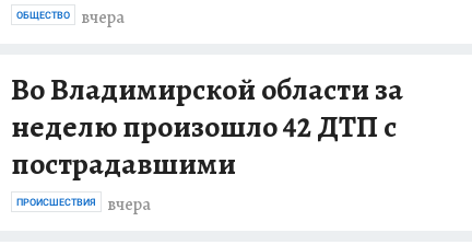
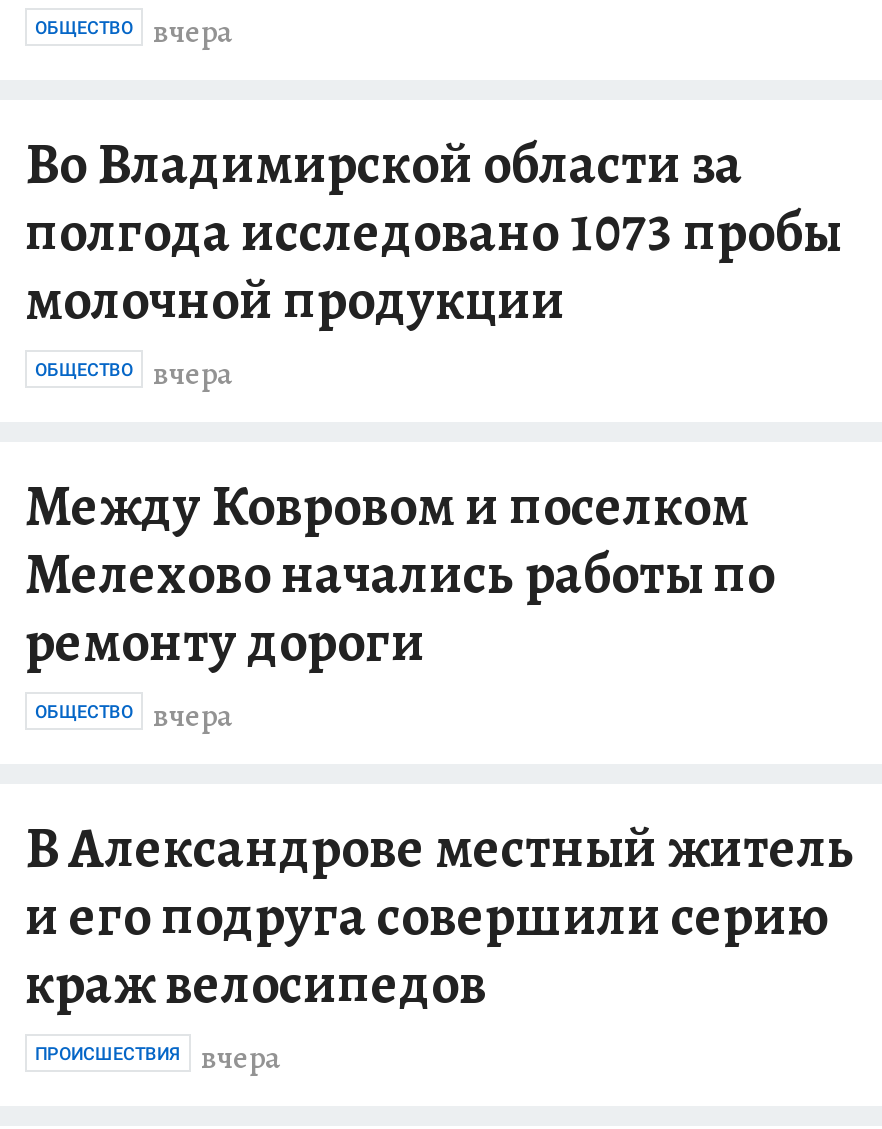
[11,106,397,185] неделю произошло 42 ДТП с | пострадавшими -> [25,194,855,1022] полгода исследовано 1073 пробы | молочной продукции | вчера | ОБЩЕСТВО | Между Ковровом и поселком | Мелехово начались работы по | ремонту дороги | вчера | ОБЩЕСТВО | В Александрове местный житель | и его подруга совершили серию | краж велосипедов

